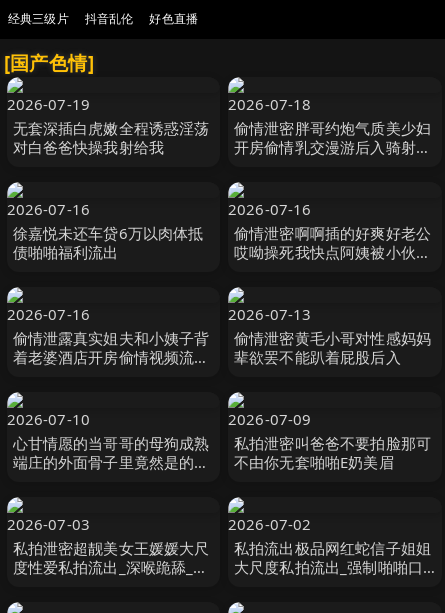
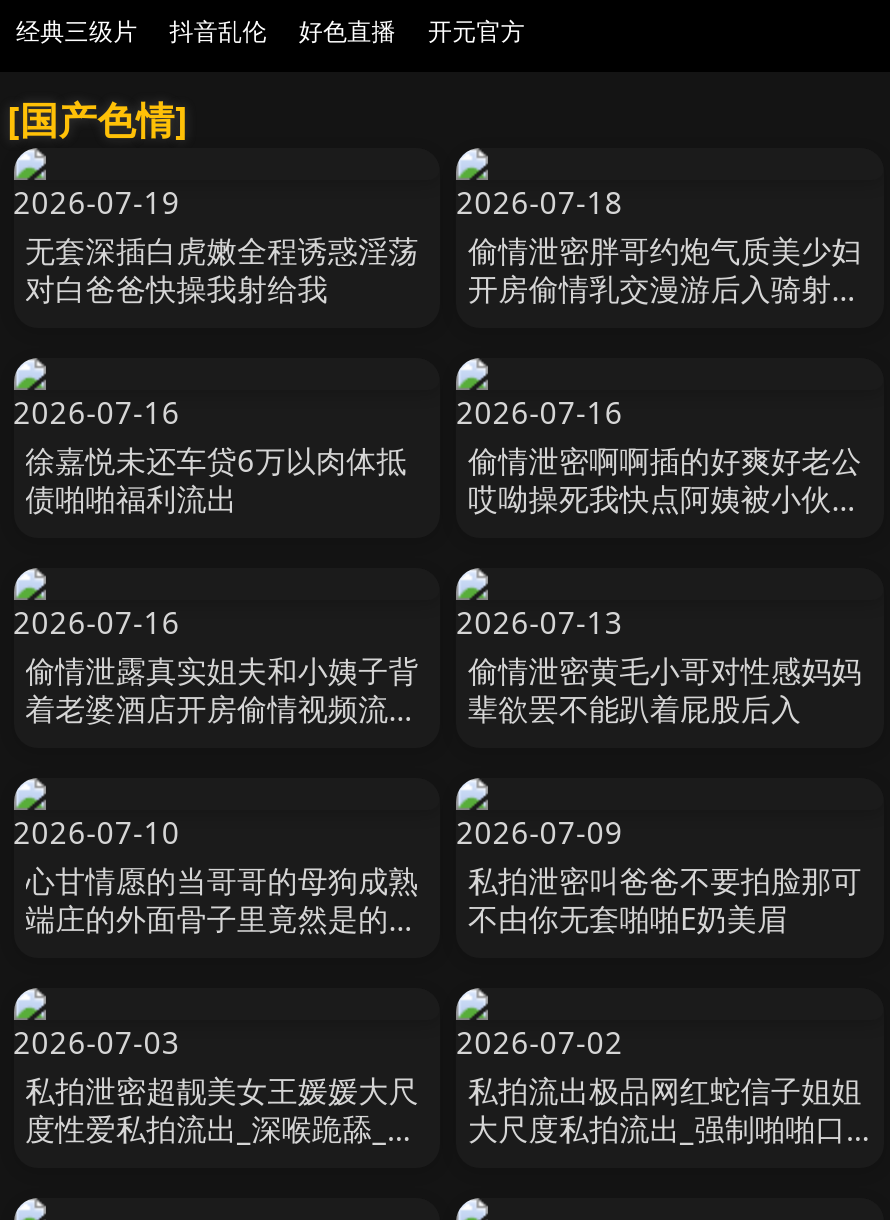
none -> [428,14,525,48] 开元官方

